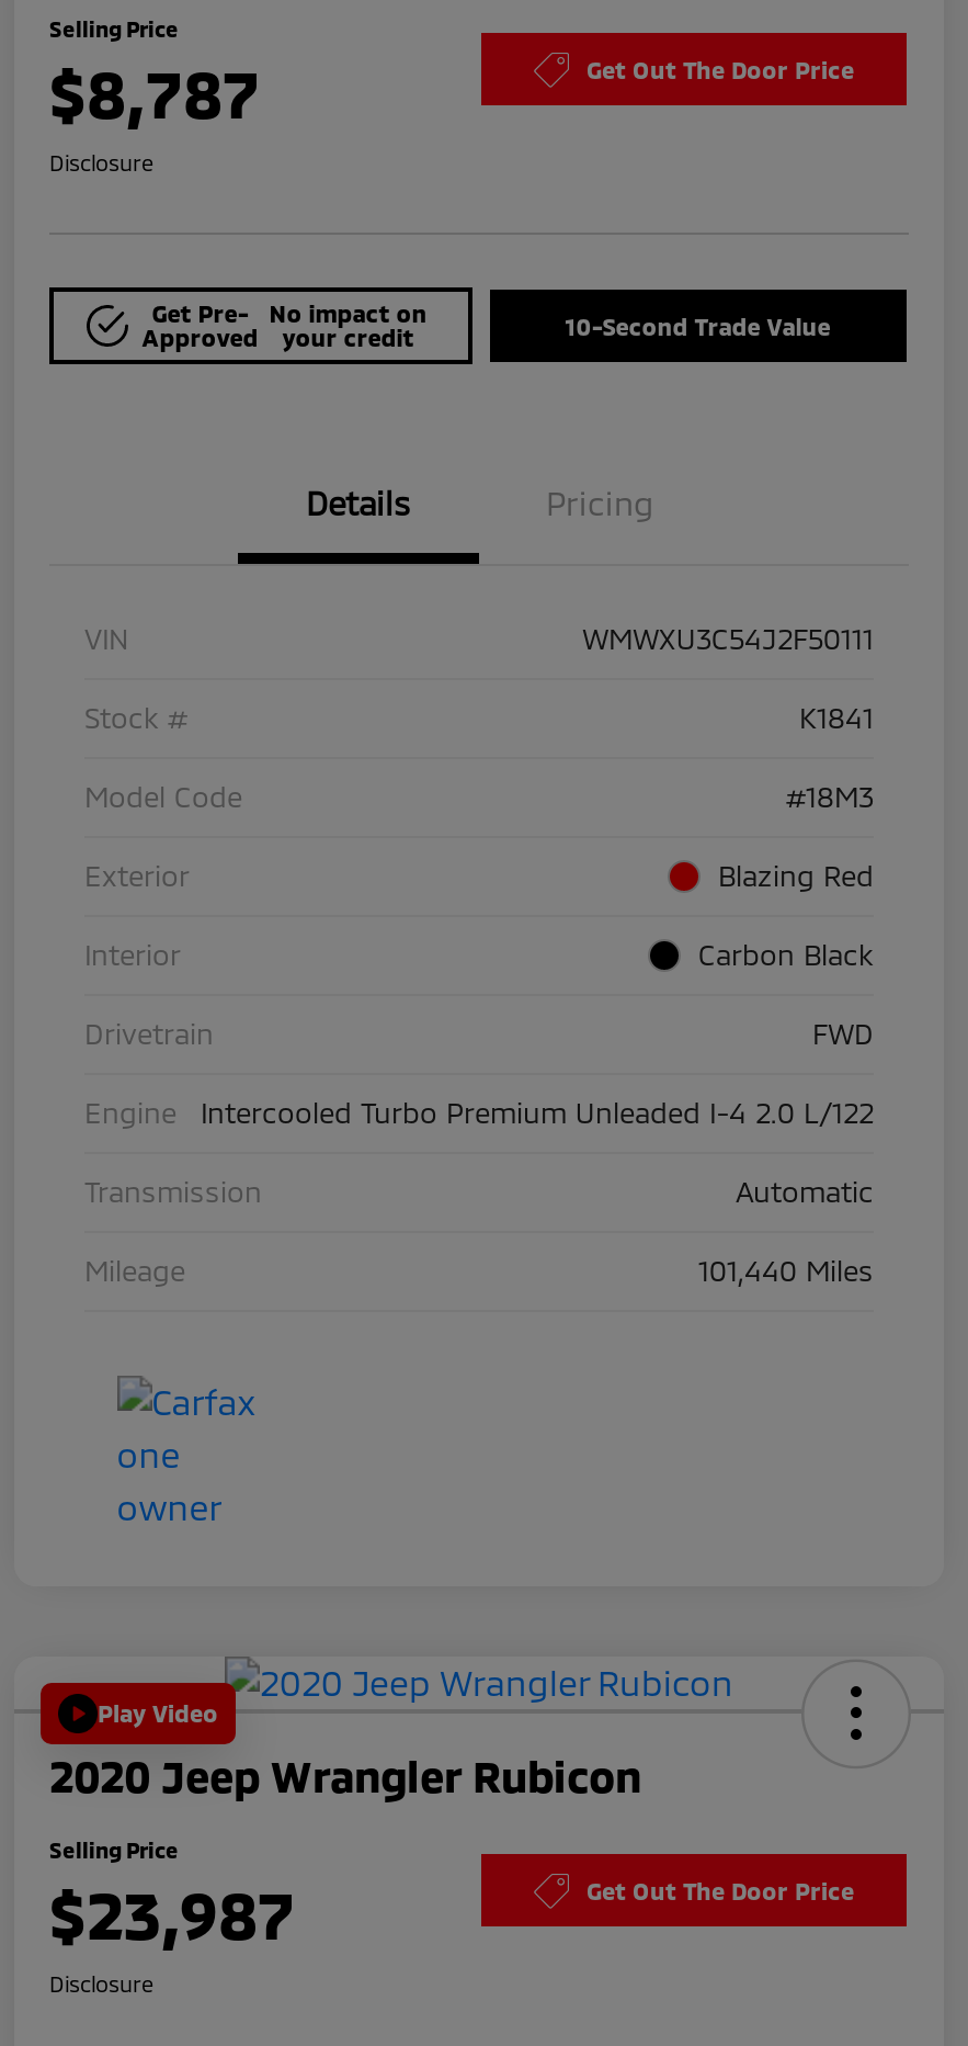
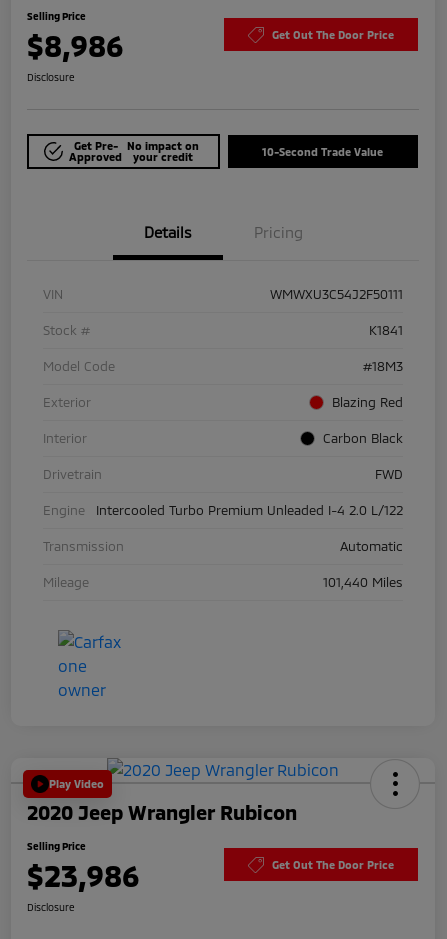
[49,52,260,131] $8,787 -> [27,27,124,63] $8,986
[49,1873,295,1952] $23,987 -> [27,857,140,893] $23,986

